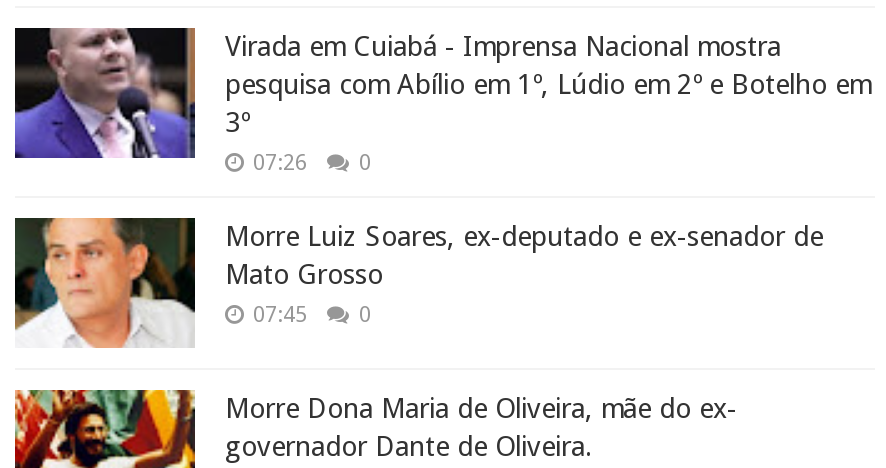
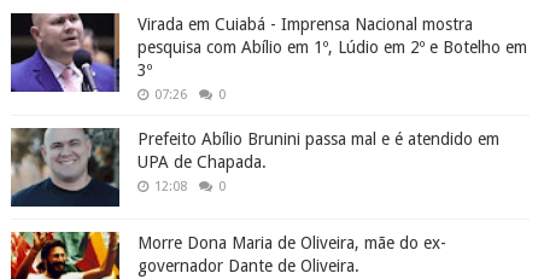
[13,216,823,348] [image] | Morre Luiz Soares, ex-deputado e ex-senador de | Mato Grosso | 07:45 -> [10,127,499,208] [image] | Prefeito Abílio Brunini passa mal e é atendido em | UPA de Chapada. | 12:08

